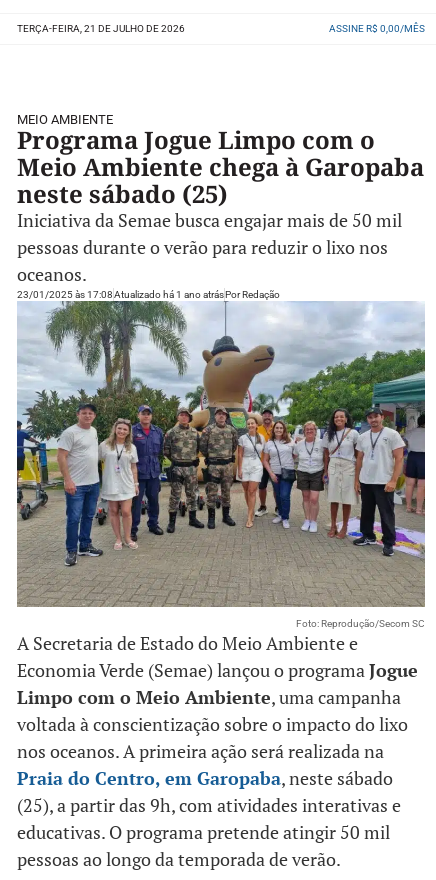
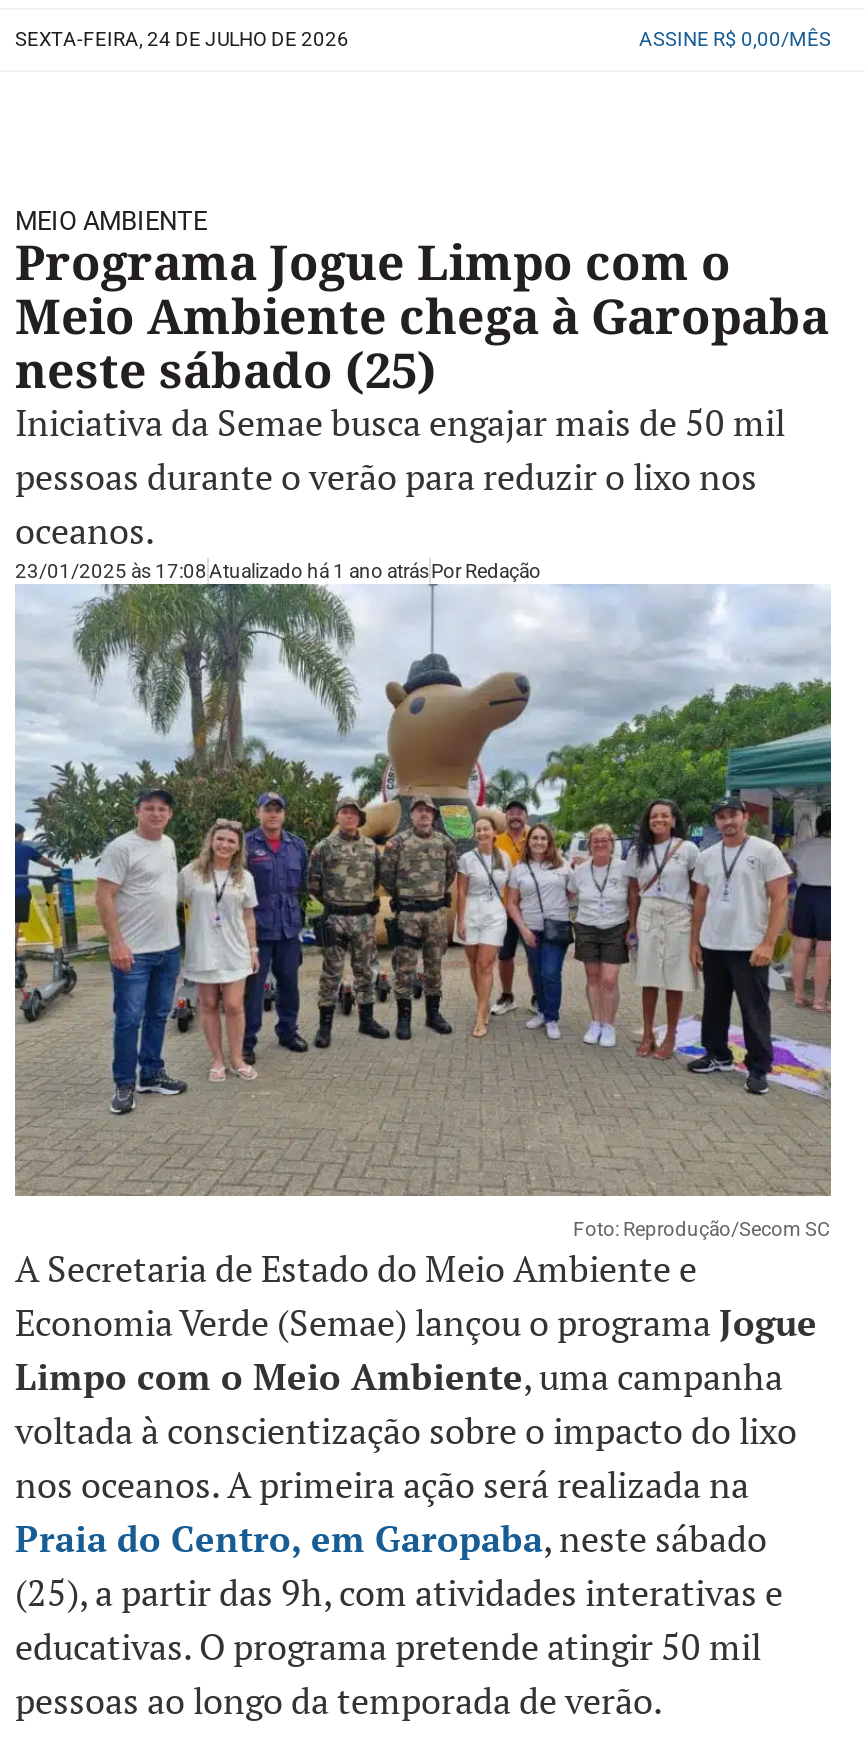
[17,23,185,34] TERÇA-FEIRA, 21 DE JULHO DE 2026 -> [15,28,349,50] SEXTA-FEIRA, 24 DE JULHO DE 2026

